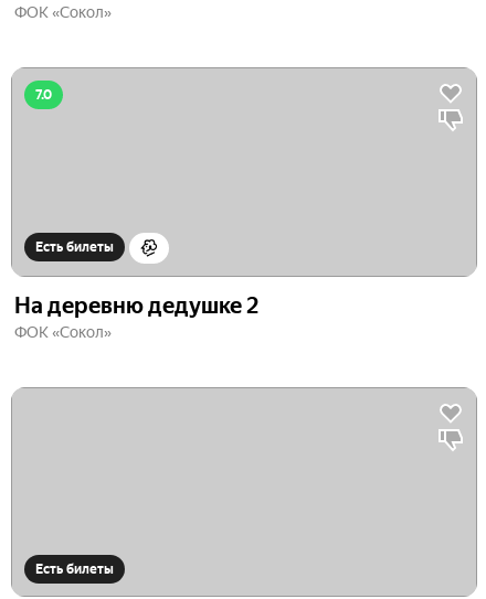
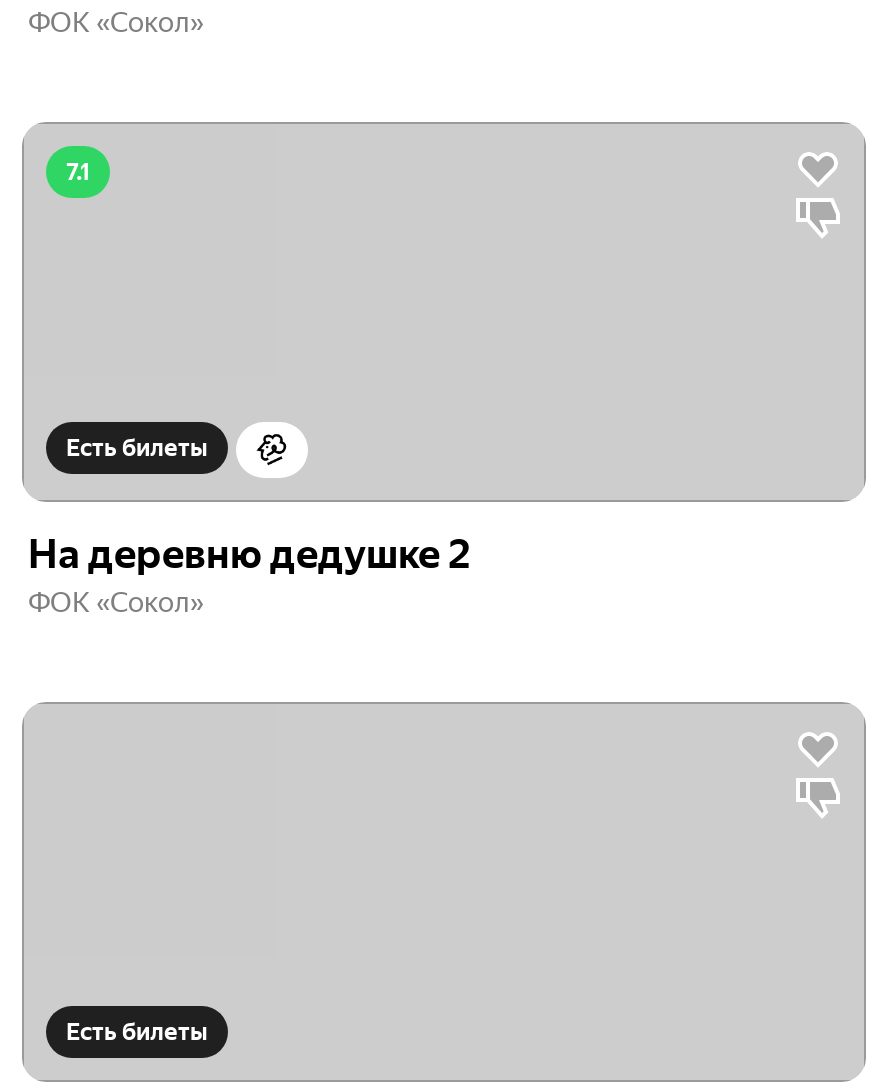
[35,87,52,103] 7.0 -> [66,158,90,186] 7.1

